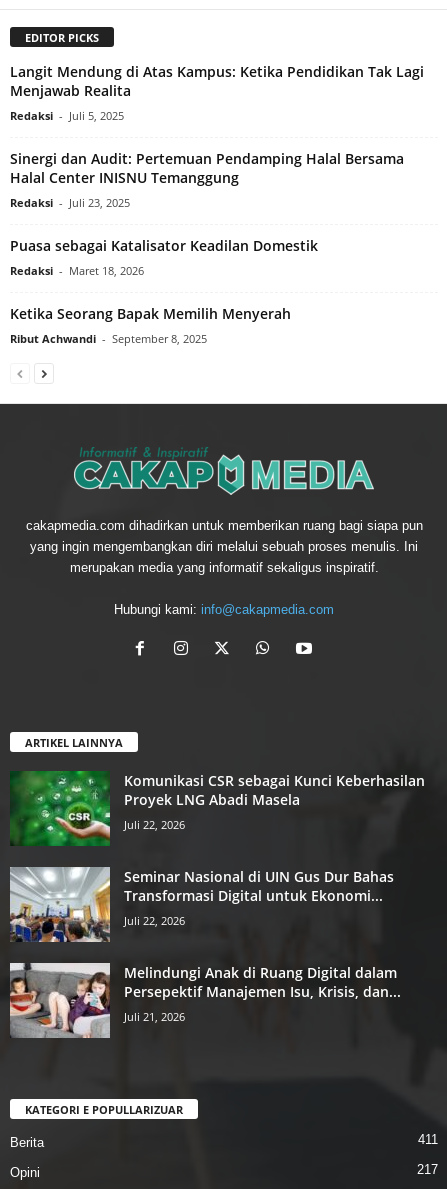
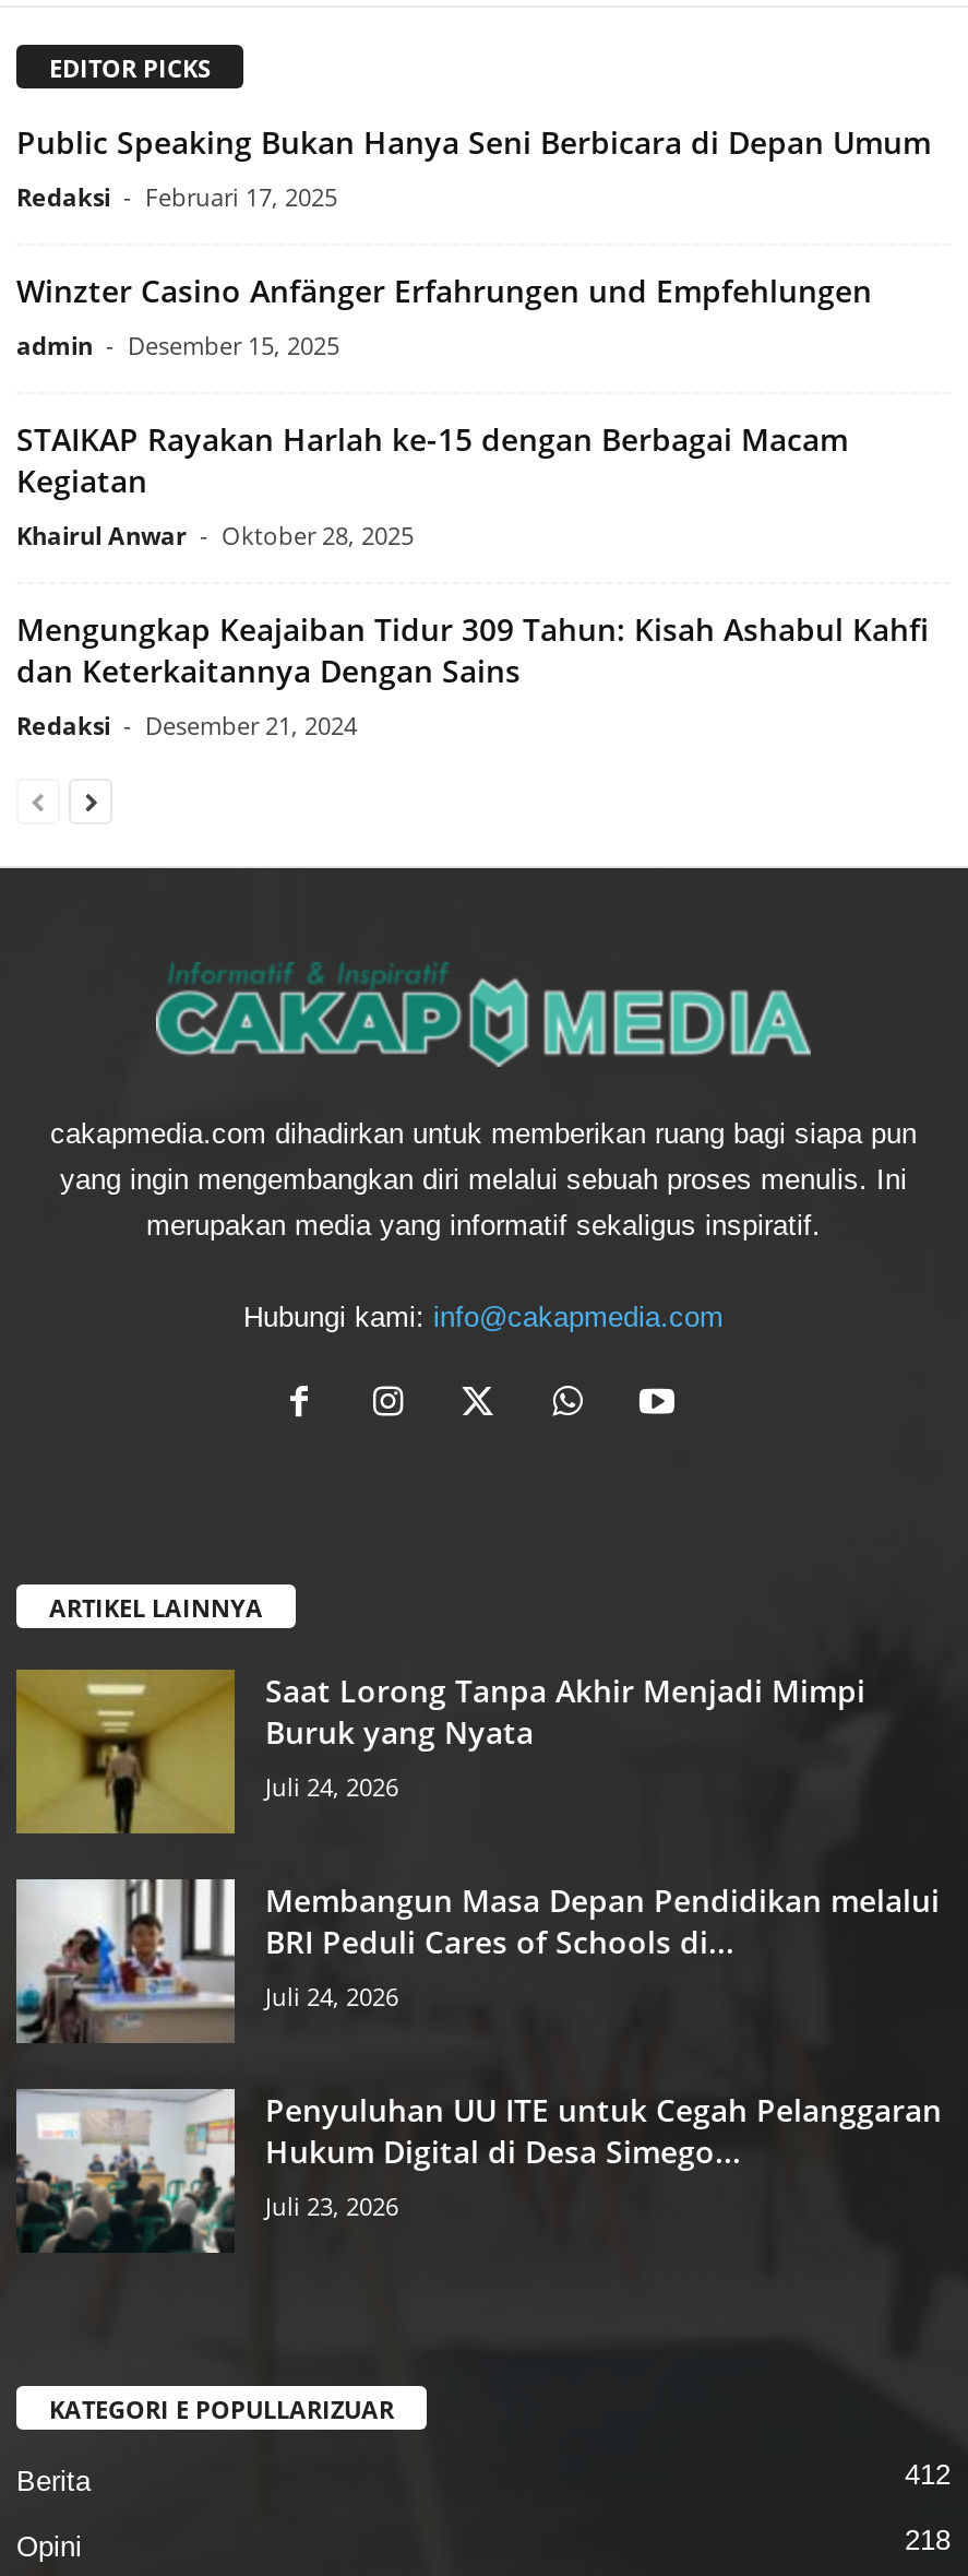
[10,62,424,123] Langit Mendung di Atas Kampus: Ketika Pendidikan Tak Lagi | Menjawab Realita | Redaksi - Juli 5, 2025 -> [16,121,931,212] Public Speaking Bukan Hanya Seni Berbicara di Depan Umum | Redaksi - Februari 17, 2025
[10,149,404,210] Sinergi dan Audit: Pertemuan Pendamping Halal Bersama | Halal Center INISNU Temanggung | Redaksi - Juli 23, 2025 -> [16,269,872,361] Winzter Casino Anfänger Erfahrungen und Empfehlungen | admin - Desember 15, 2025
[10,236,318,278] Puasa sebagai Katalisator Keadilan Domestik | Redaksi - Maret 18, 2026 -> [16,418,848,551] STAIKAP Rayakan Harlah ke-15 dengan Berbagai Macam | Kegiatan | Khairul Anwar - Oktober 28, 2025
[10,304,291,346] Ketika Seorang Bapak Memilih Menyerah | Ribut Achwandi - September 8, 2025 -> [16,608,929,741] Mengungkap Keajaiban Tidur 309 Tahun: Kisah Ashabul Kahfi | dan Keterkaitannya Dengan Sains | Redaksi - Desember 21, 2024
[10,770,425,846] [image] | Komunikasi CSR sebagai Kunci Keberhasilan | Proyek LNG Abadi Masela | Juli 22, 2026 -> [14,1667,865,1836] [image] | Saat Lorong Tanpa Akhir Menjadi Mimpi | Buruk yang Nyata | Juli 24, 2026
[10,866,394,943] [image] | Seminar Nasional di UIN Gus Dur Bahas | Transformasi Digital untuk Ekonomi... | Juli 22, 2026 -> [16,1878,940,2043] [image] | Membangun Masa Depan Pendidikan melalui | BRI Peduli Cares of Schools di... | Juli 24, 2026
[9,963,401,1039] [image] | Melindungi Anak di Ruang Digital dalam | Persepektif Manajemen Isu, Krisis, dan... | Juli 21, 2026 -> [16,2087,942,2253] [image] | Penyuluhan UU ITE untuk Cegah Pelanggaran | Hukum Digital di Desa Simego... | Juli 23, 2026
[418,1131,438,1146] 411 -> [905,2457,951,2490] 412
[417,1161,438,1176] 217 -> [905,2522,951,2555] 218

